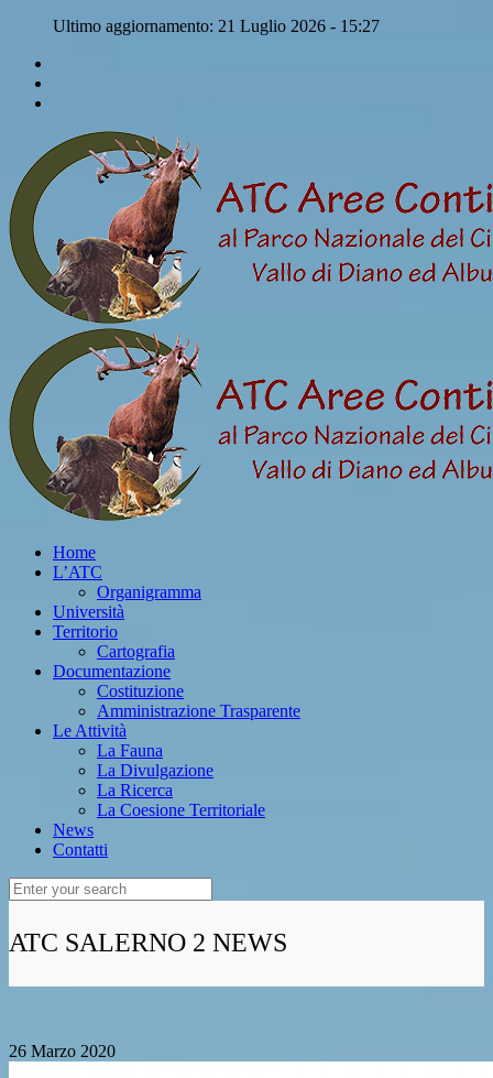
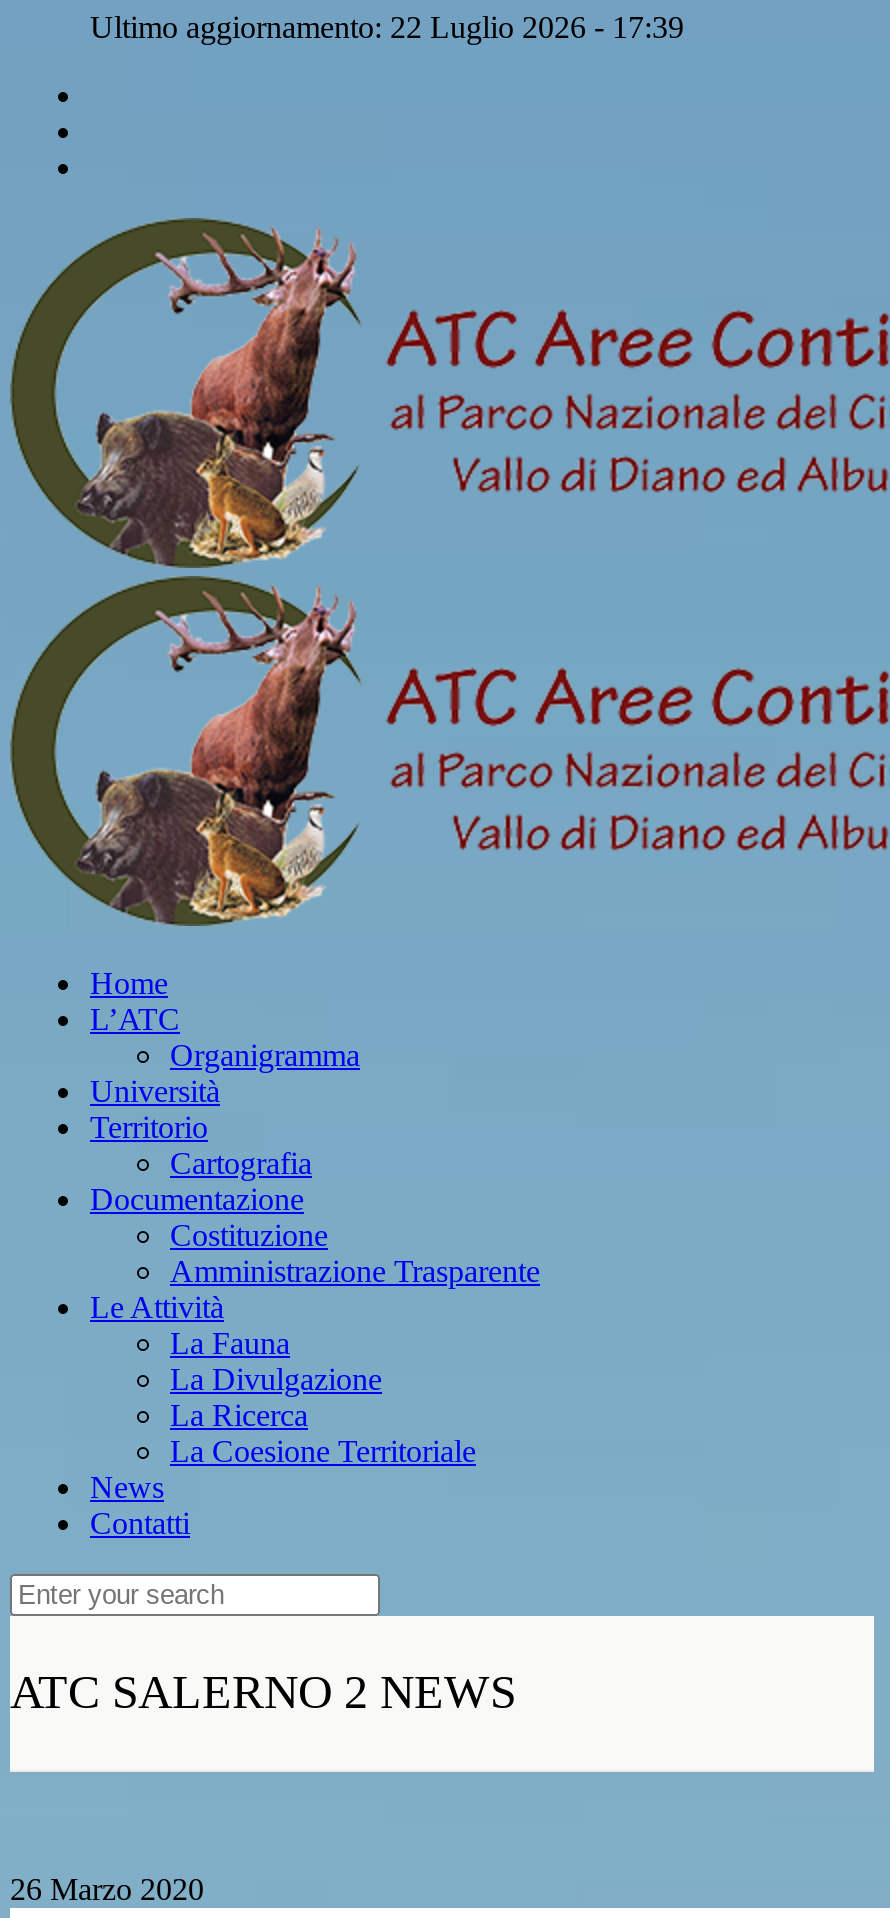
[53,17,380,35] Ultimo aggiornamento: 21 Luglio 2026 - 15:27 -> [90,10,684,44] Ultimo aggiornamento: 22 Luglio 2026 - 17:39

